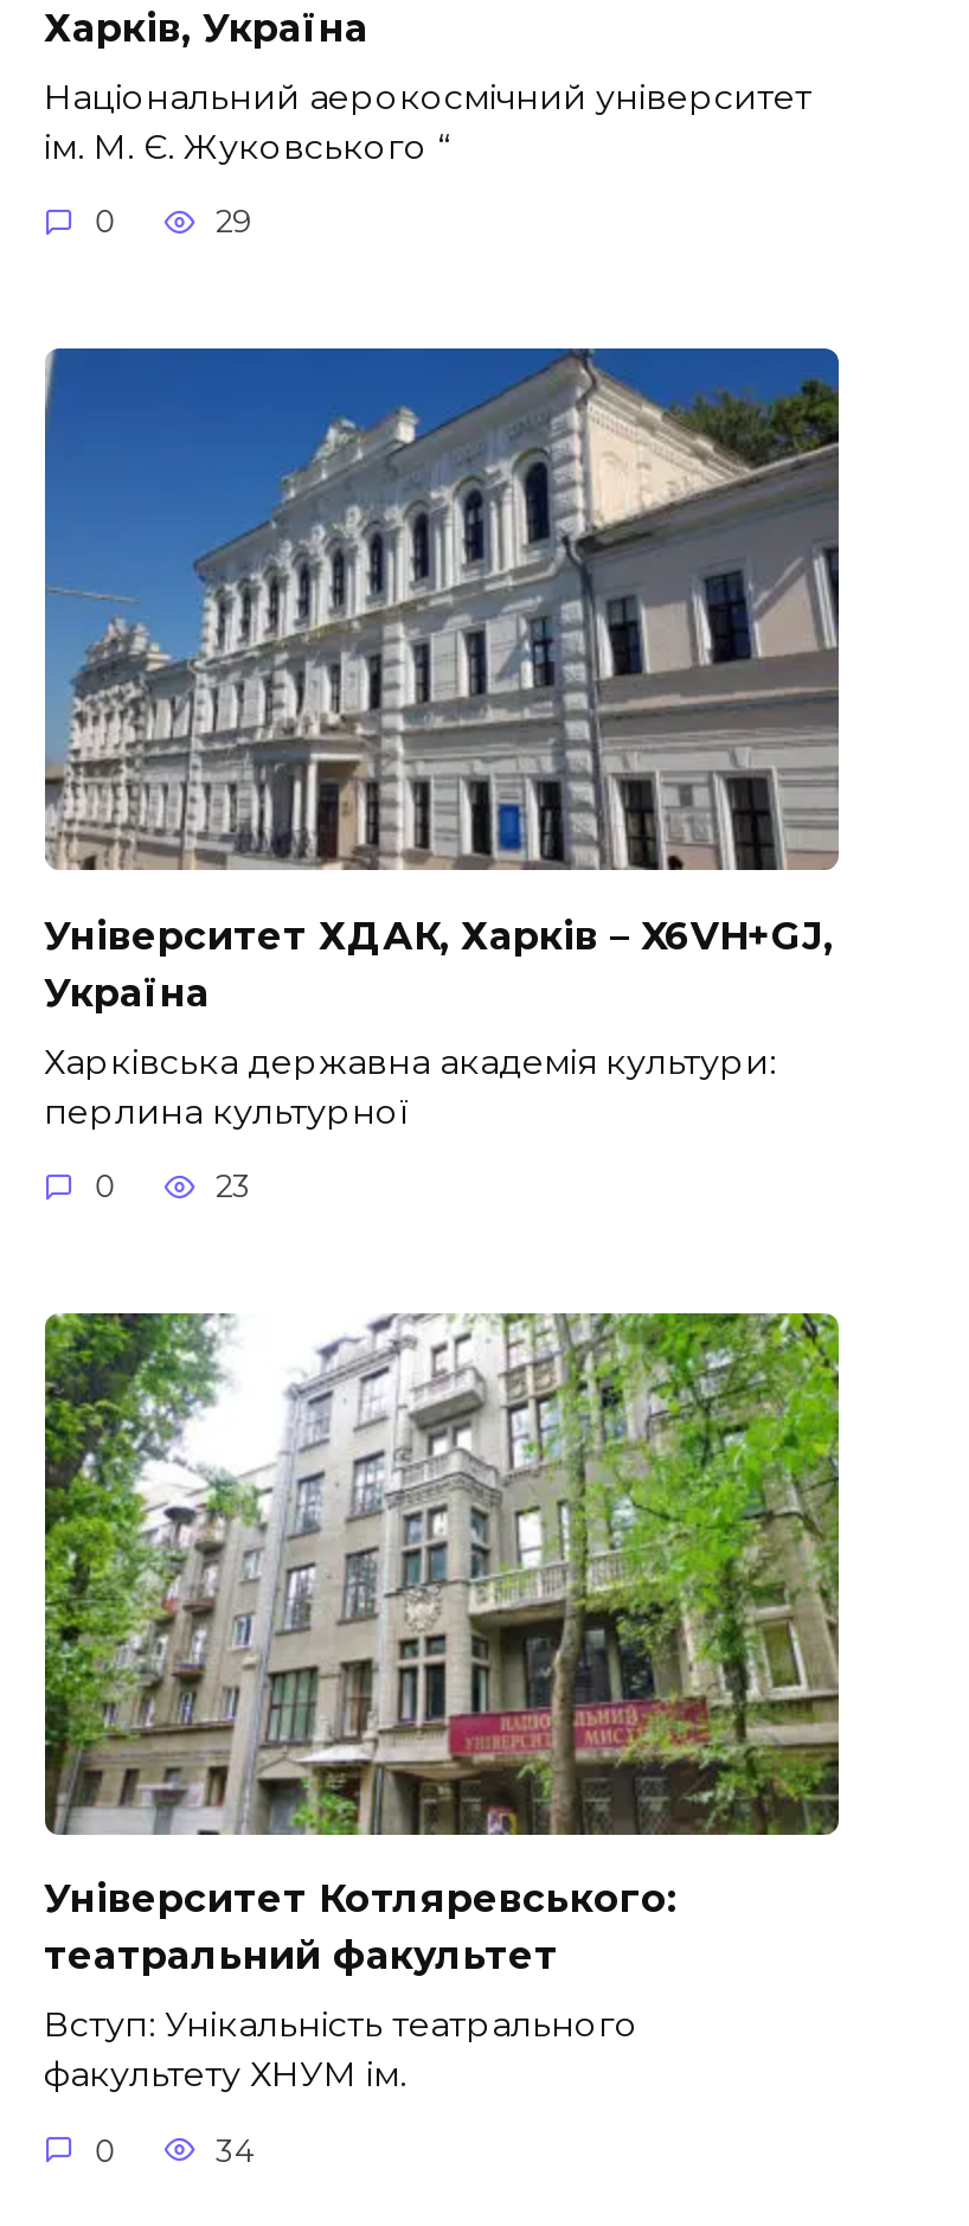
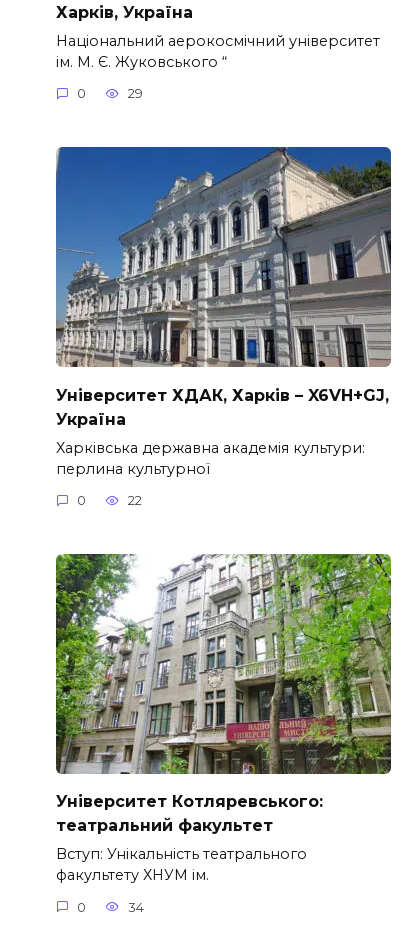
[216,1169,251,1205] 23 -> [128,493,142,508] 22

